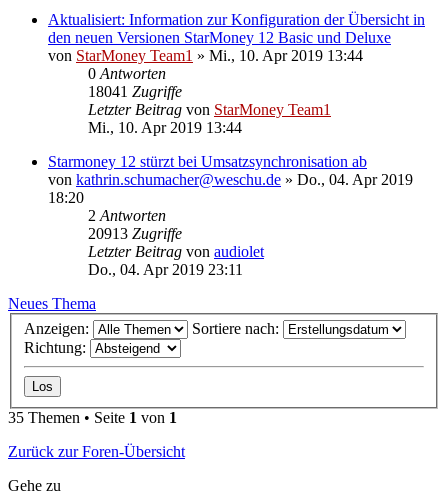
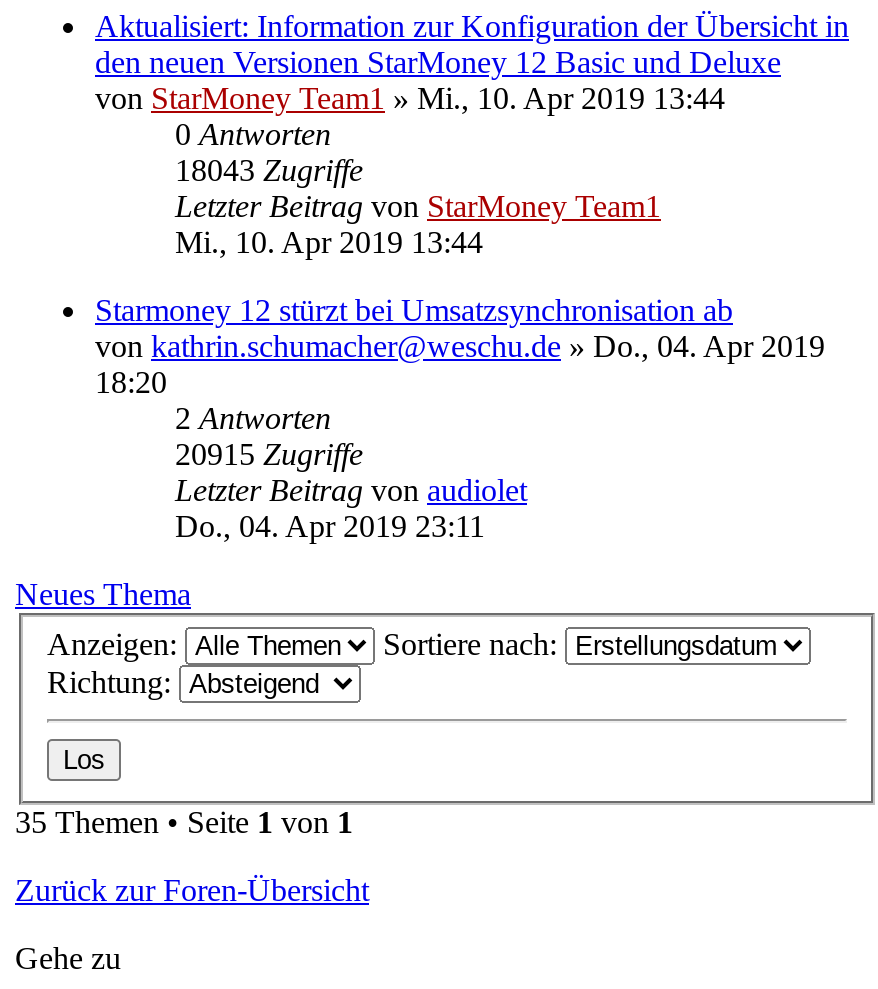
[88,83,182,100] 18041 Zugriffe -> [175,153,363,187] 18043 Zugriffe
[88,225,182,242] 20913 Zugriffe -> [175,437,363,471] 20915 Zugriffe

